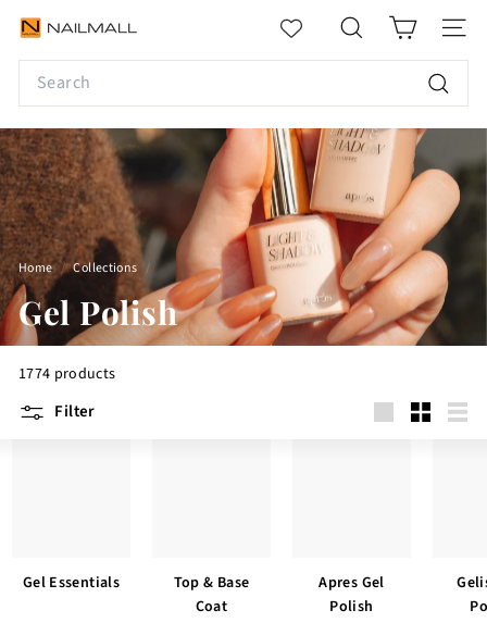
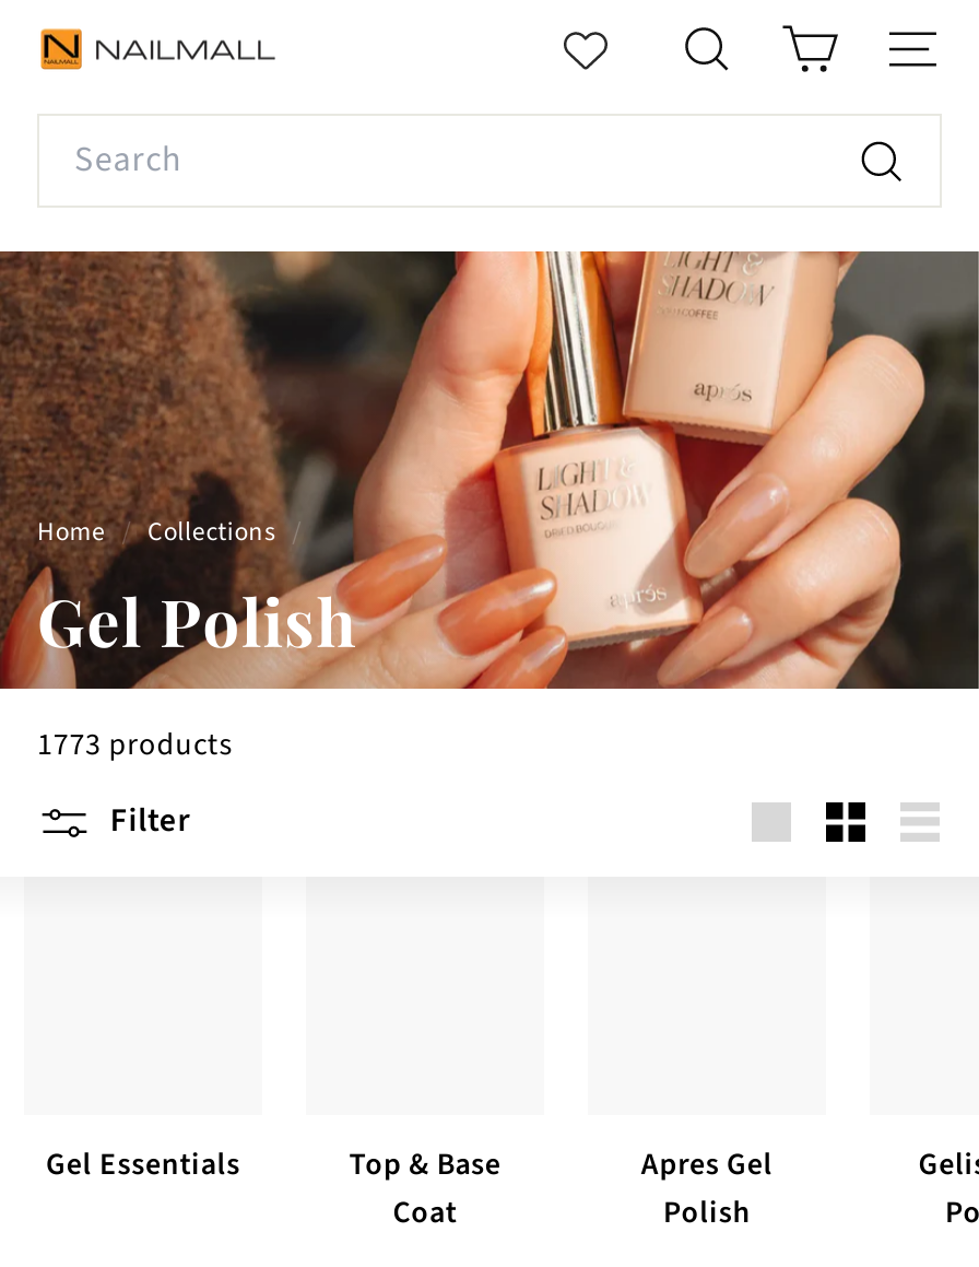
[18,363,116,385] 1774 products -> [37,723,233,767] 1773 products

